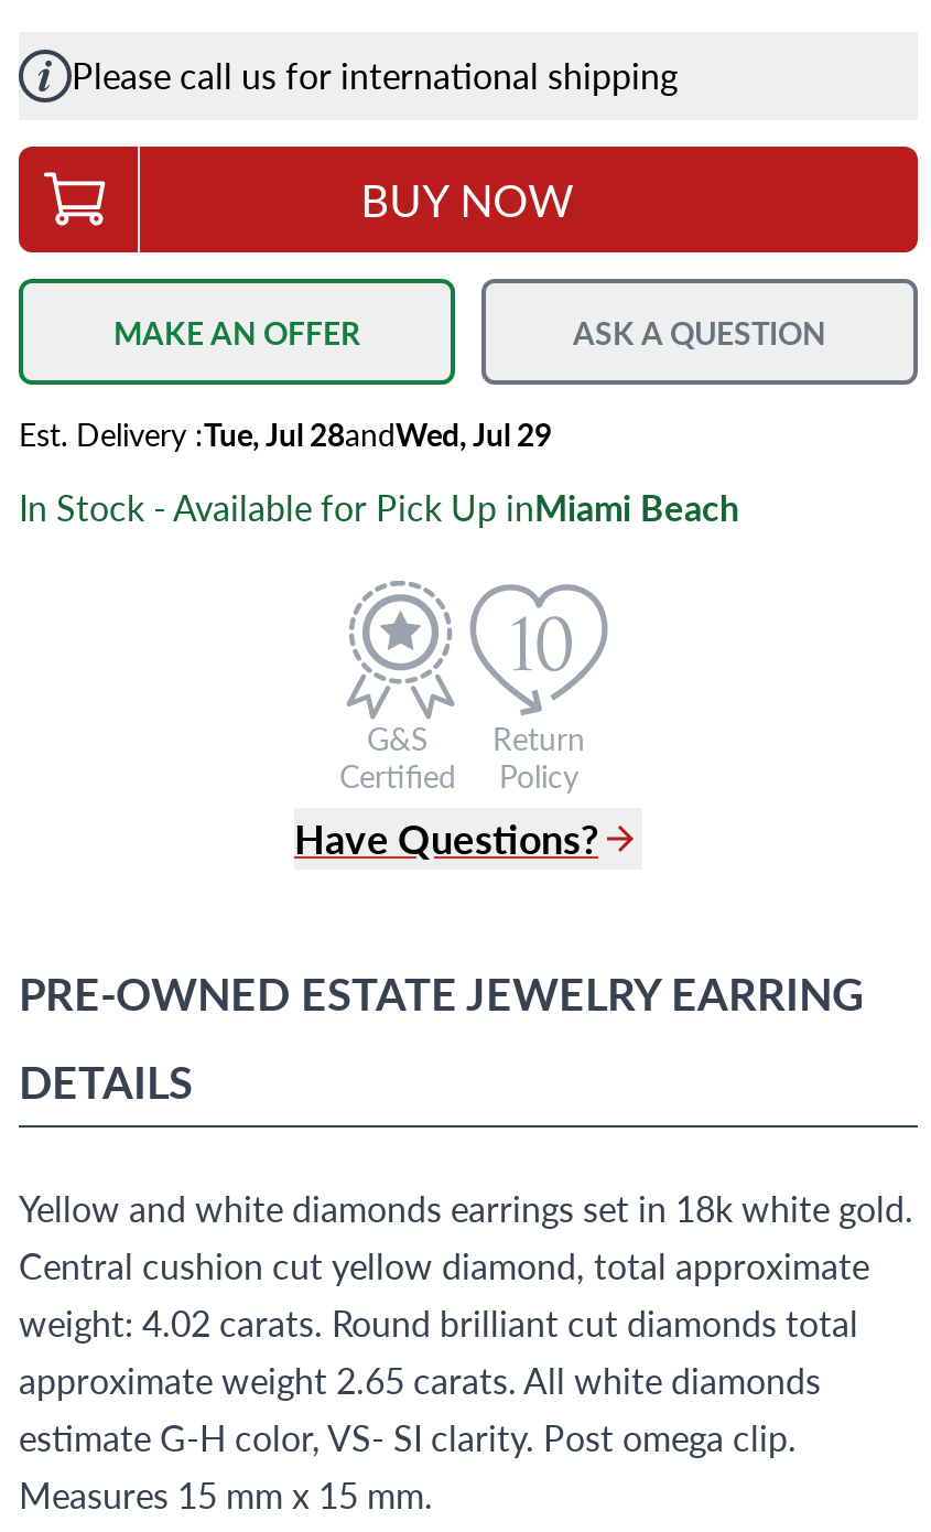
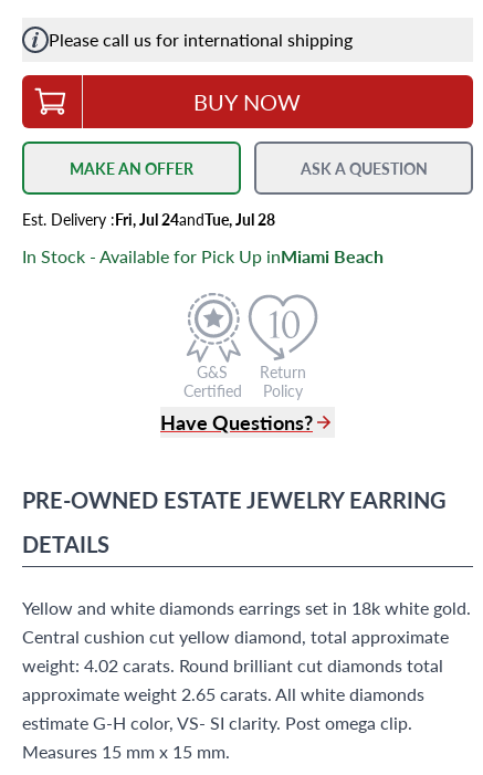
[19,411,552,455] Est. Delivery : Tue, Jul 28andWed, Jul 29 -> [22,208,275,230] Est. Delivery : Fri, Jul 24andTue, Jul 28

